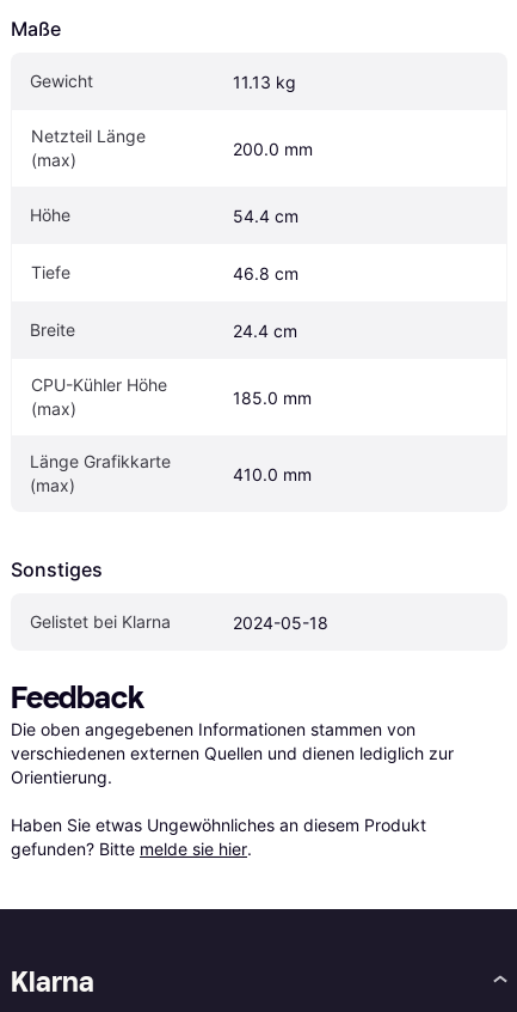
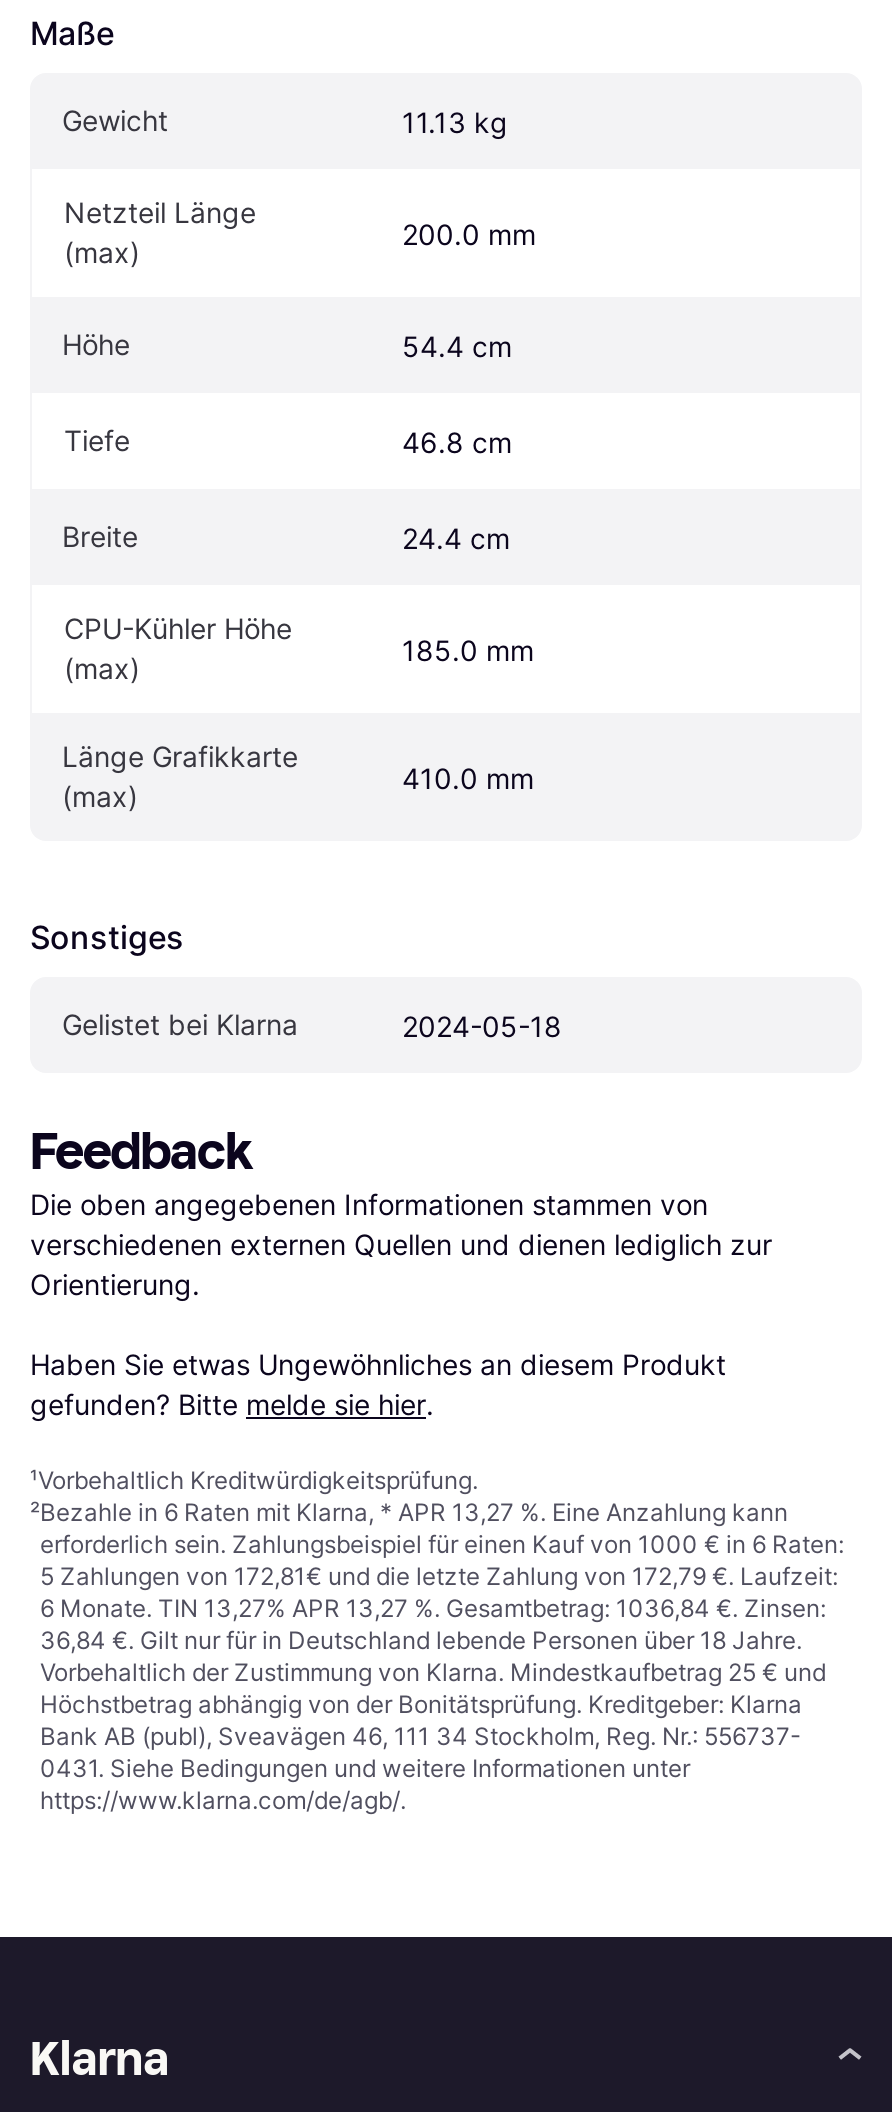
none -> [30,1465,844,1815] ¹Vorbehaltlich Kreditwürdigkeitsprüfung. | ²Bezahle in 6 Raten mit Klarna, * APR 13,27 %. Eine Anzahlung kann | erforderlich sein. Zahlungsbeispiel für einen Kauf von 1000 € in 6 Raten: | 5 Zahlungen von 172,81€ und die letzte Zahlung von 172,79 €. Laufzeit: | 6 Monate. TIN 13,27% APR 13,27 %. Gesamtbetrag: 1036,84 €. Zinsen: | 36,84 €. Gilt nur für in Deutschland lebende Personen über 18 Jahre. | Vorbehaltlich der Zustimmung von Klarna. Mindestkaufbetrag 25 € und | Höchstbetrag abhängig von der Bonitätsprüfung. Kreditgeber: Klarna | Bank AB (publ), Sveavägen 46, 111 34 Stockholm, Reg. Nr.: 556737- | 0431. Siehe Bedingungen und weitere Informationen unter | https://www.klarna.com/de/agb/.

